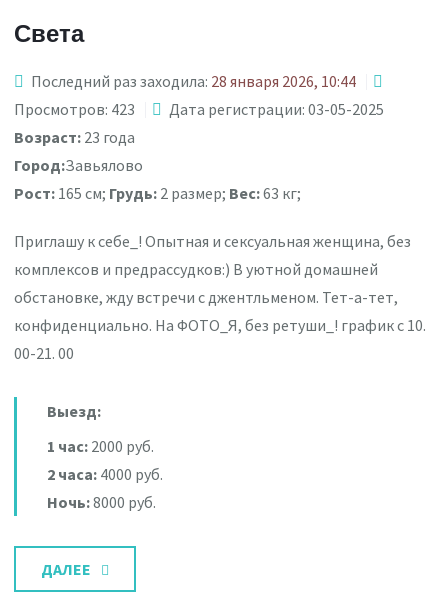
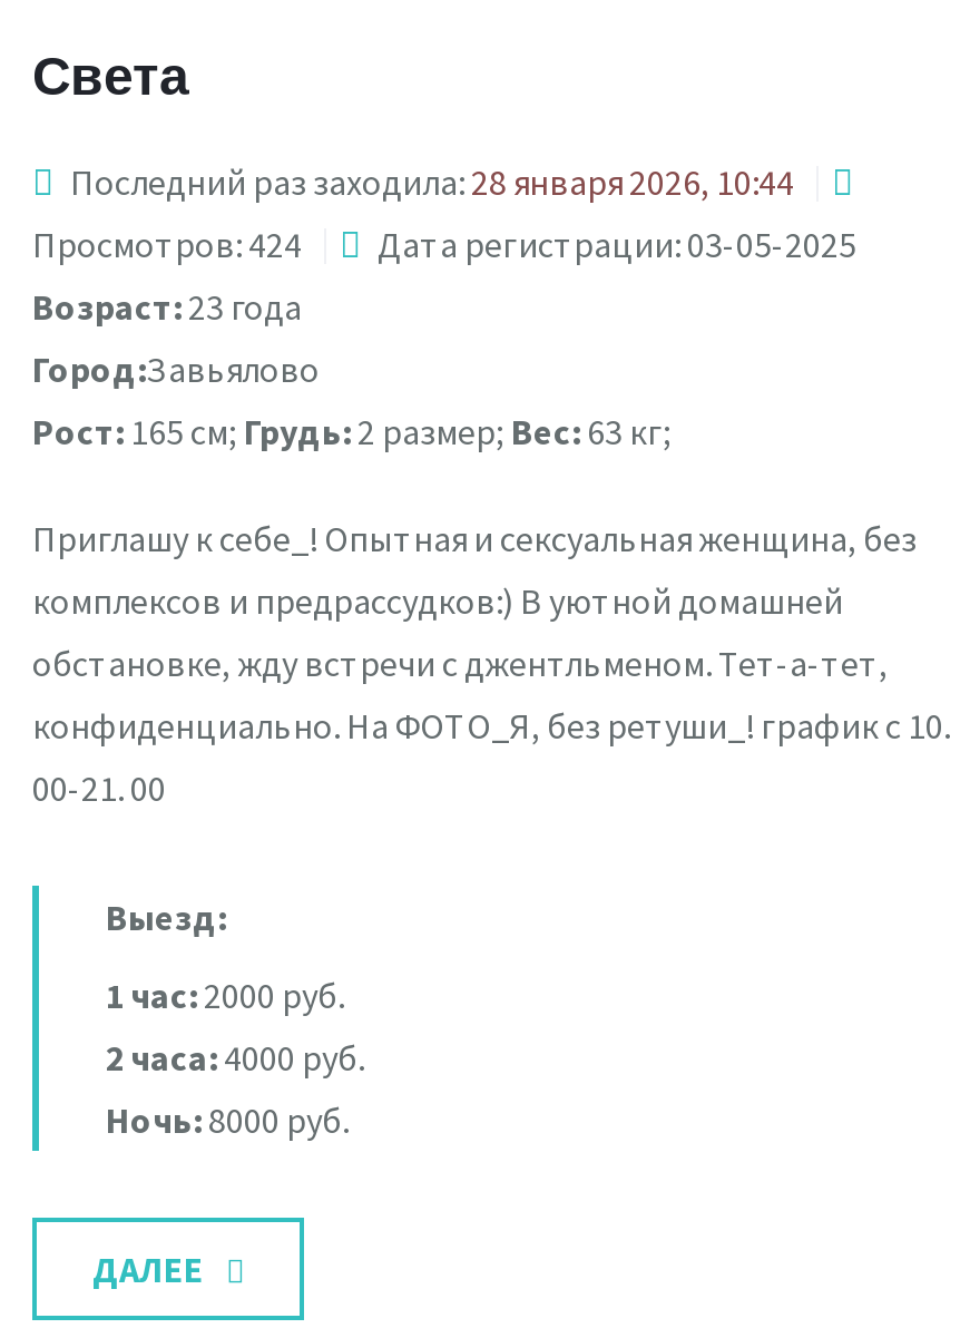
[14,99,384,119] Просмотров: 423 Дата регистрации: 03-05-2025 -> [32,222,856,267] Просмотров: 424 Дата регистрации: 03-05-2025

